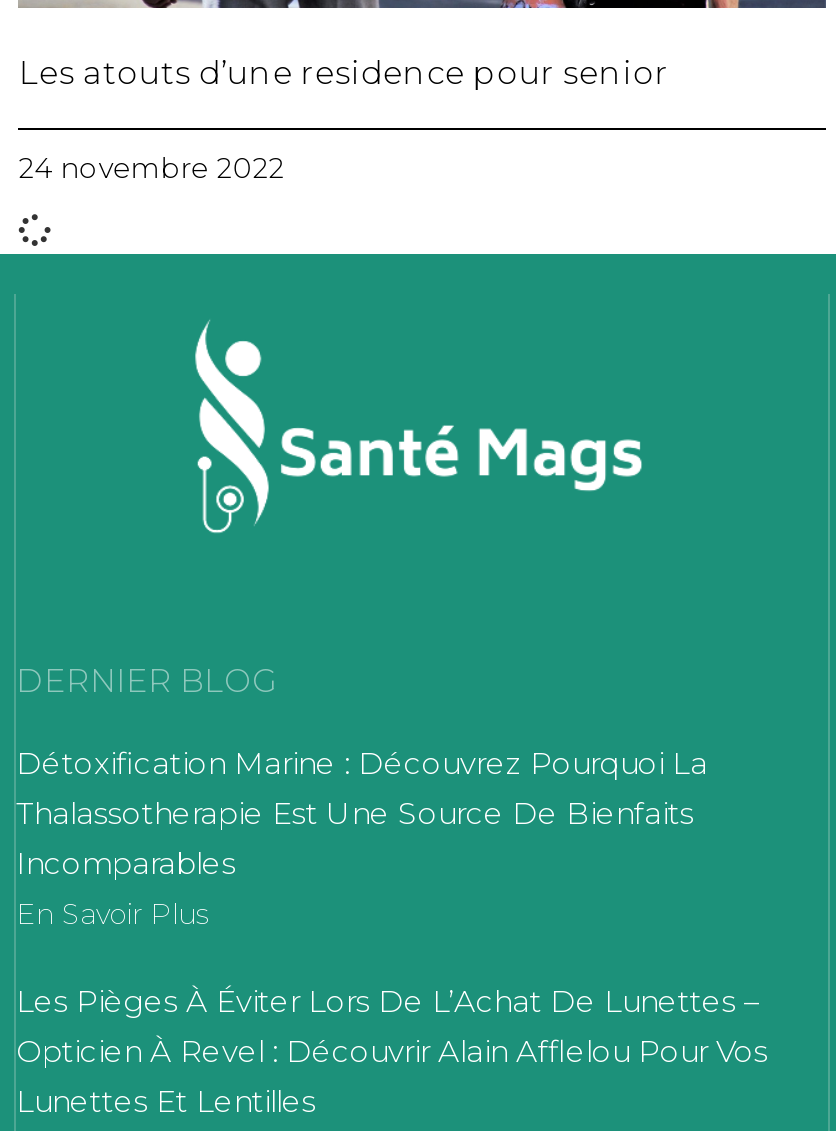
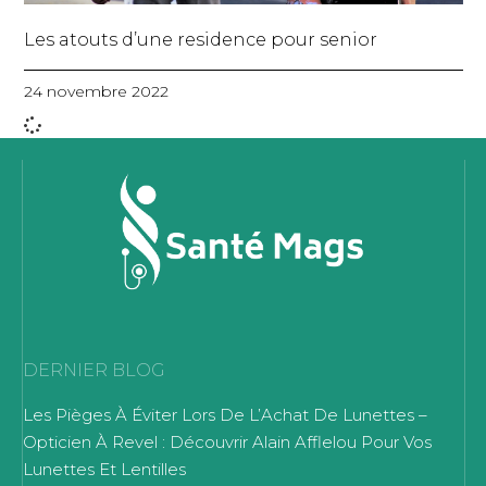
[16,745,708,933] Détoxification Marine : Découvrez Pourquoi La | Thalassotherapie Est Une Source De Bienfaits | Incomparables | En Savoir Plus -> none

